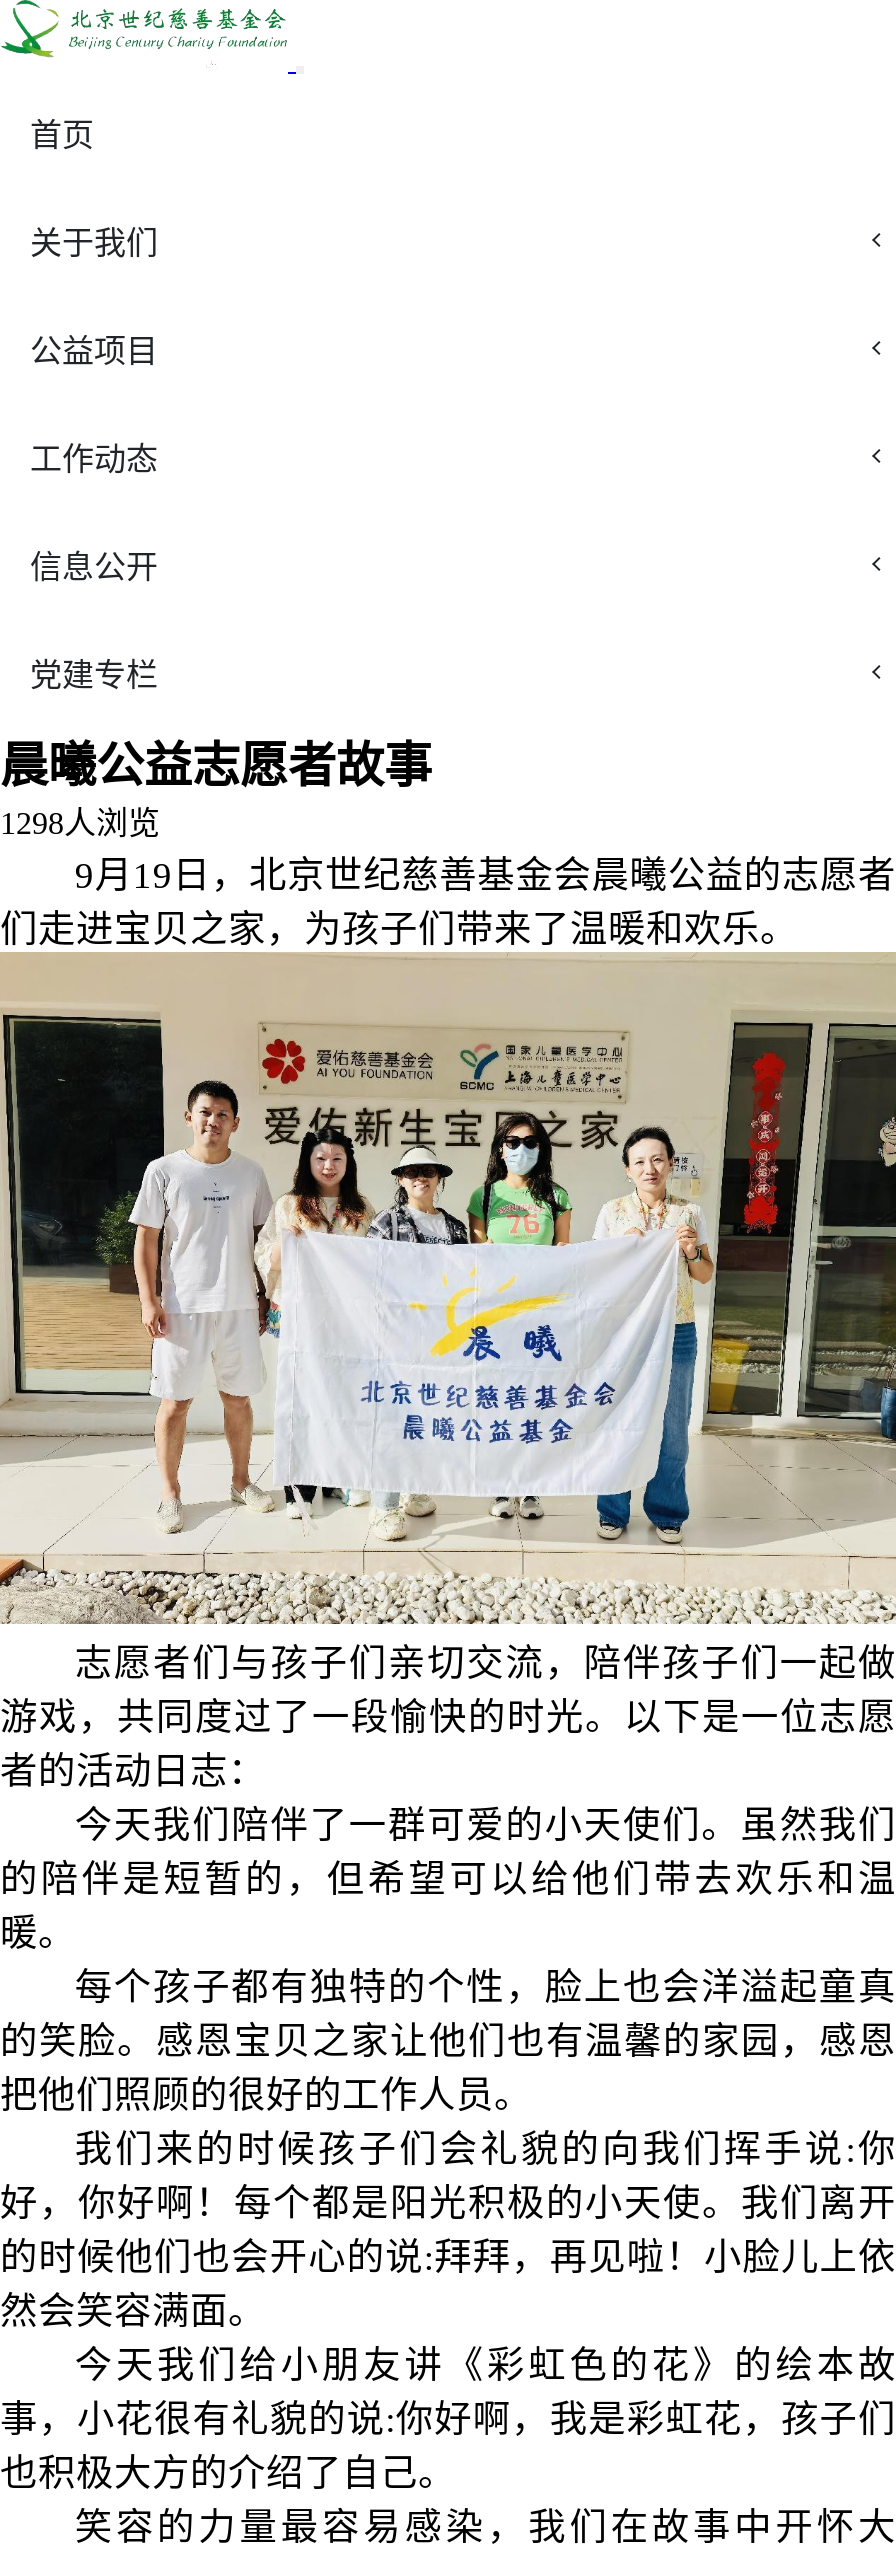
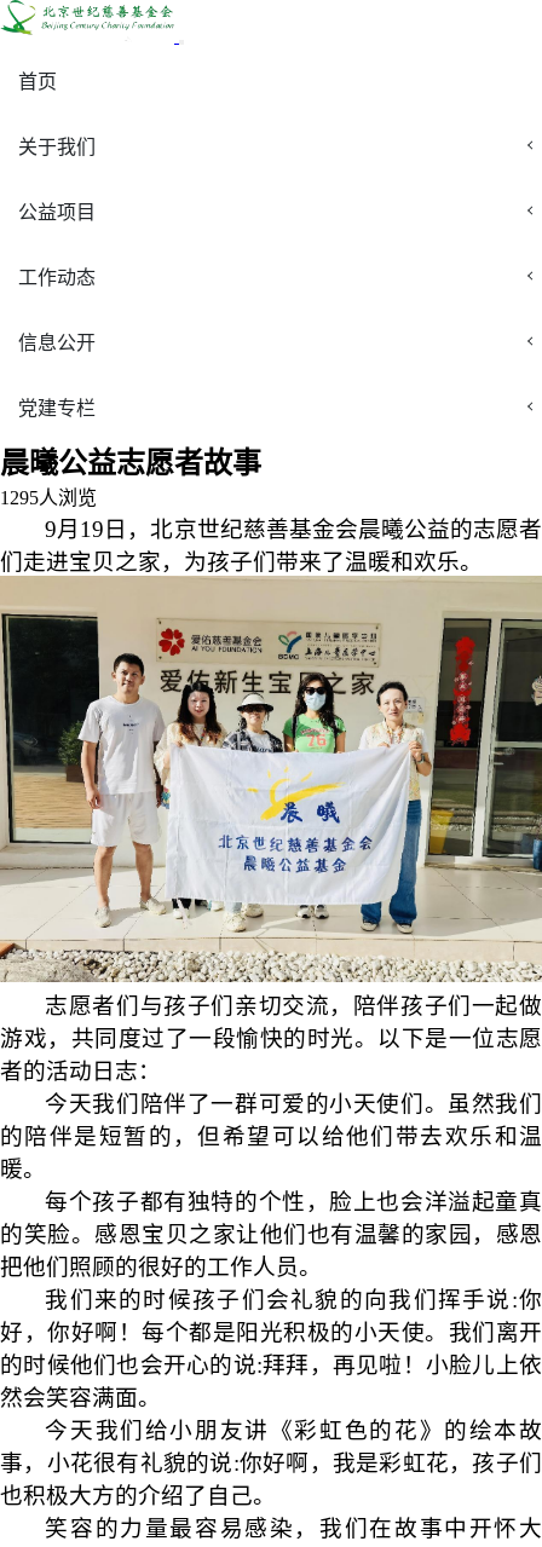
[0,807,160,841] 1298人浏览 -> [0,488,97,509] 1295人浏览

